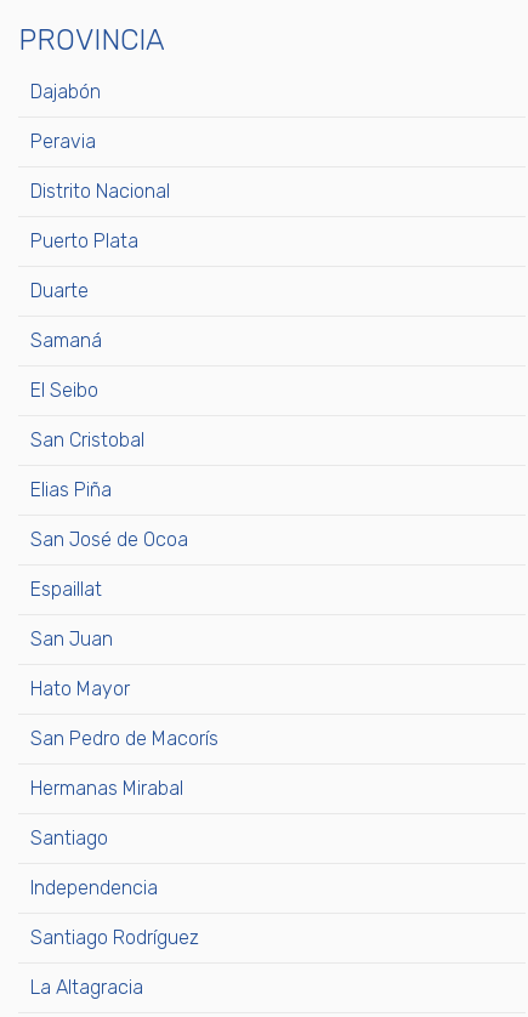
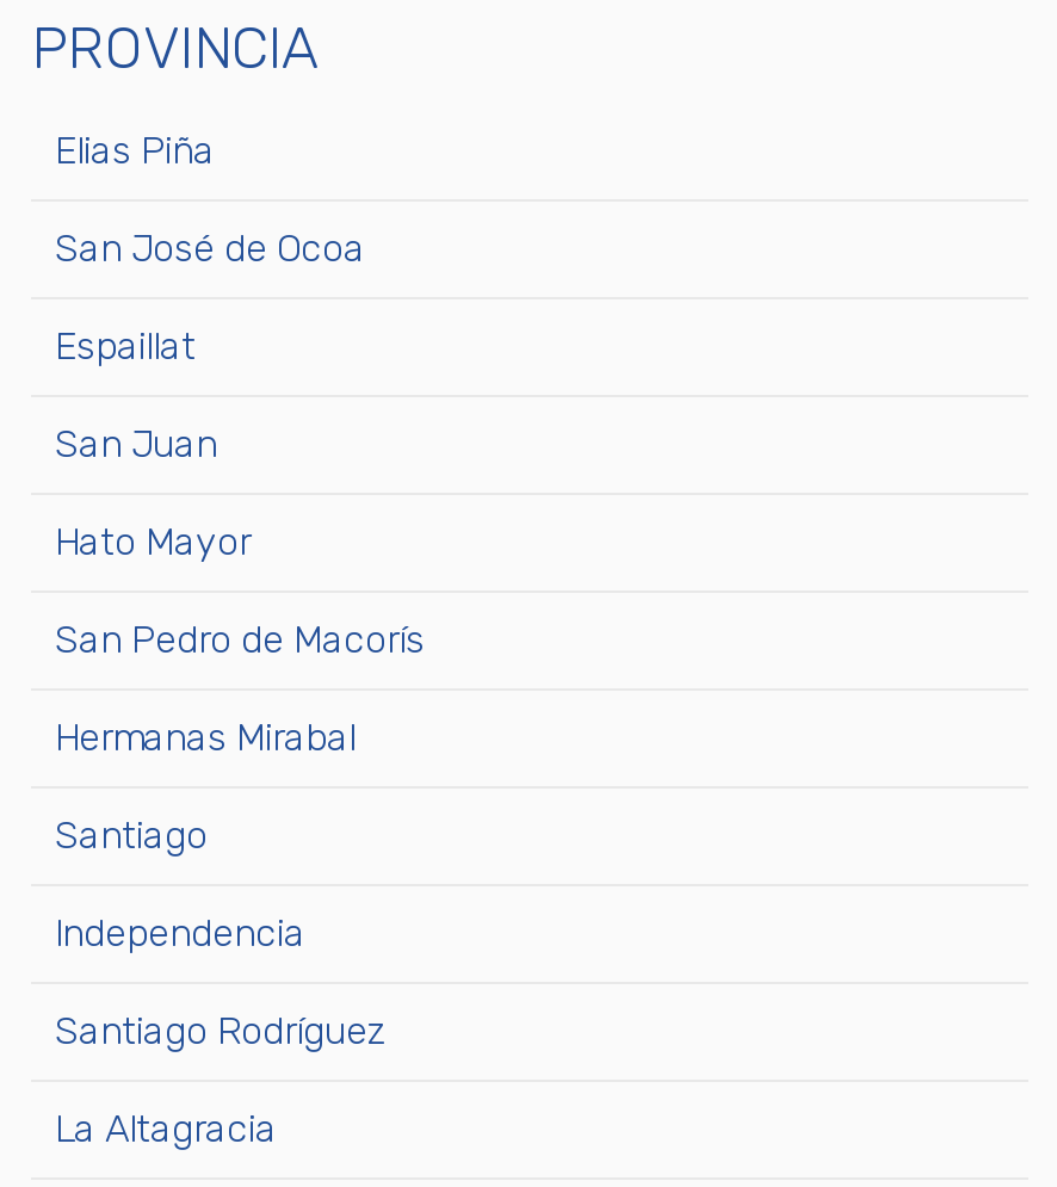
[30,80,170,451] Dajabón | Peravia | Distrito Nacional | Puerto Plata | Duarte | Samaná | El Seibo | San Cristobal -> none

